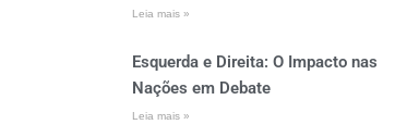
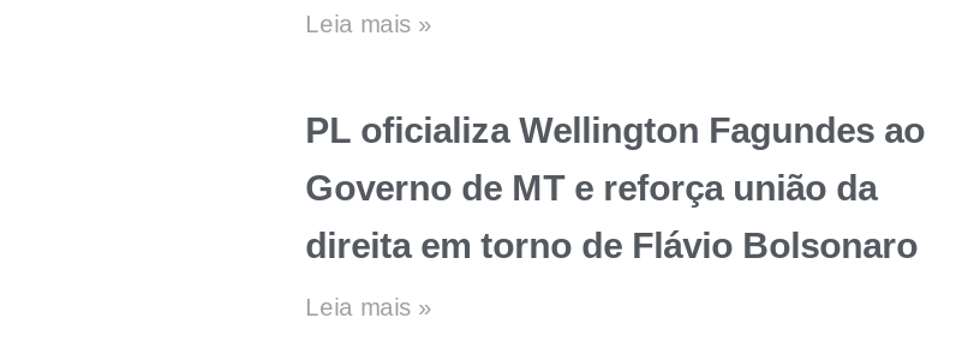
[132,52,377,98] Esquerda e Direita: O Impacto nas | Nações em Debate -> [305,109,925,265] PL oficializa Wellington Fagundes ao | Governo de MT e reforça união da | direita em torno de Flávio Bolsonaro

